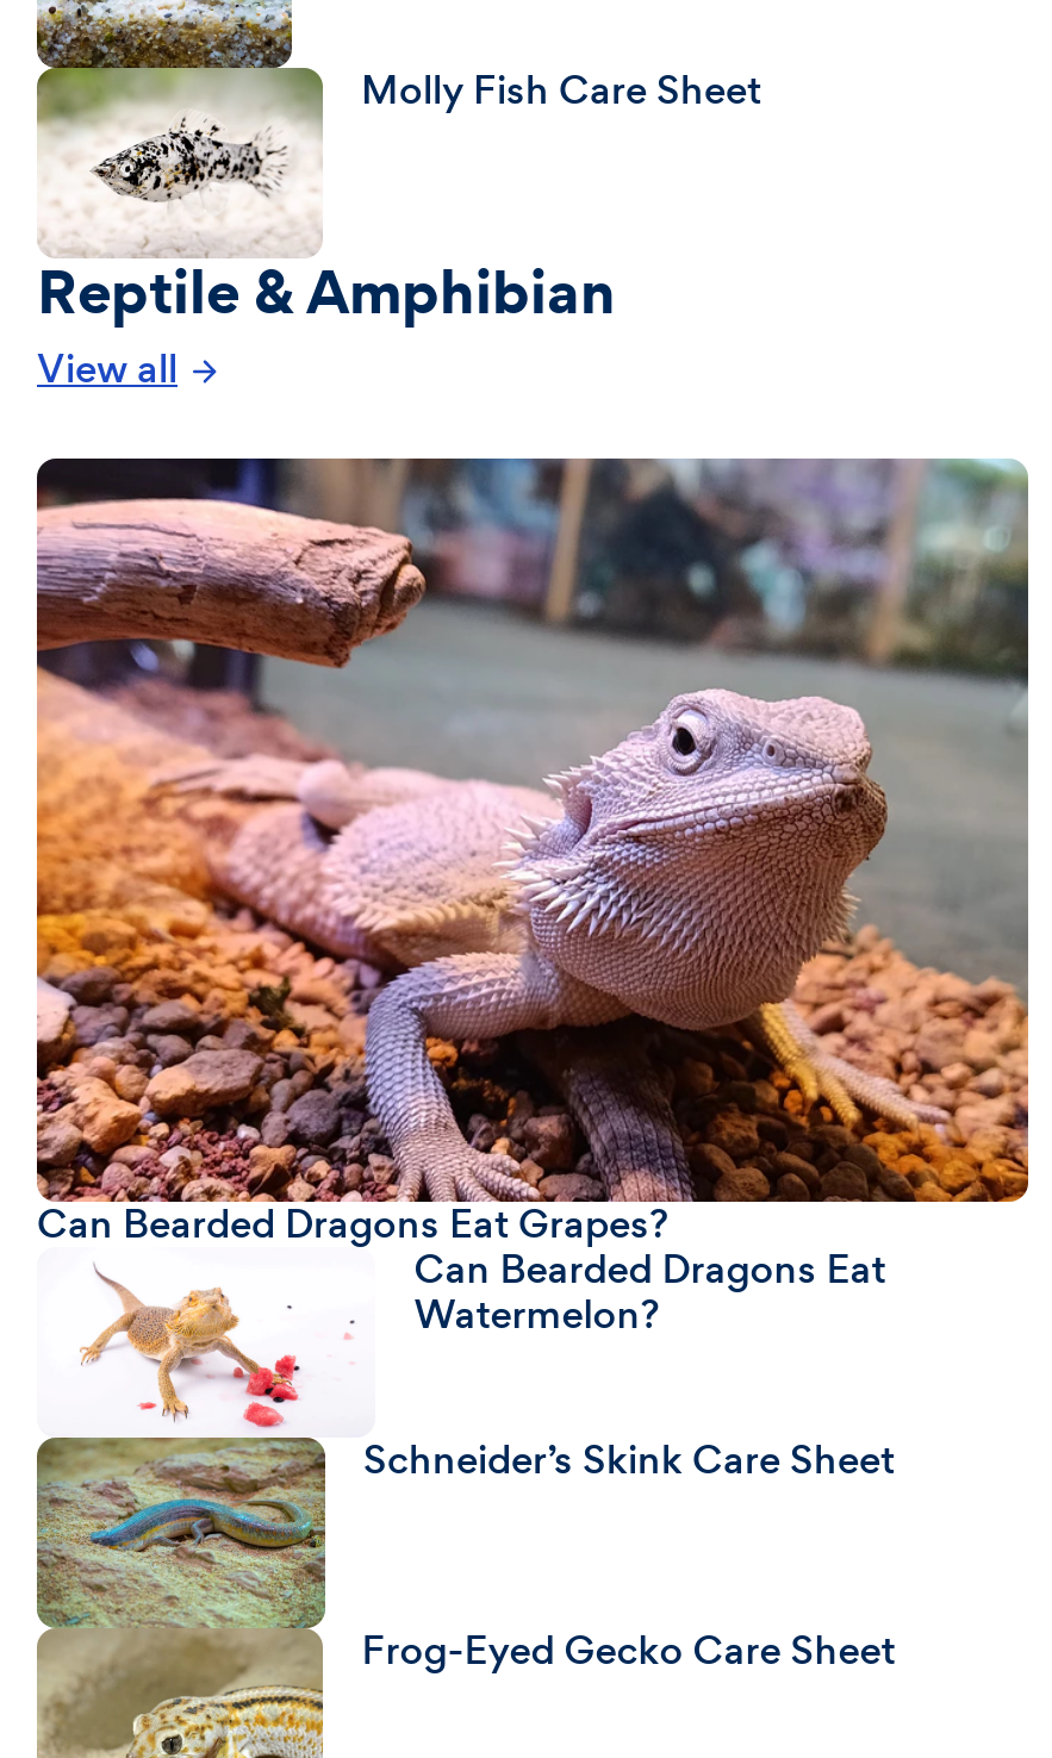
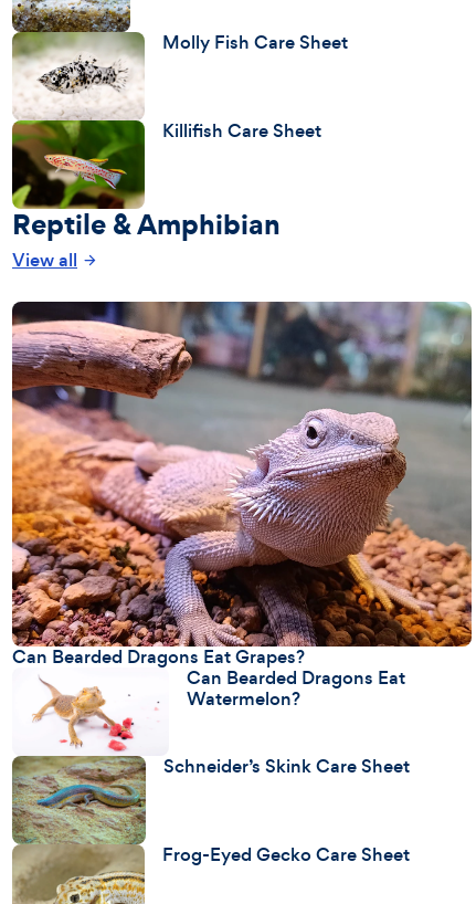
none -> [11,115,321,201] [image] | Killifish Care Sheet

